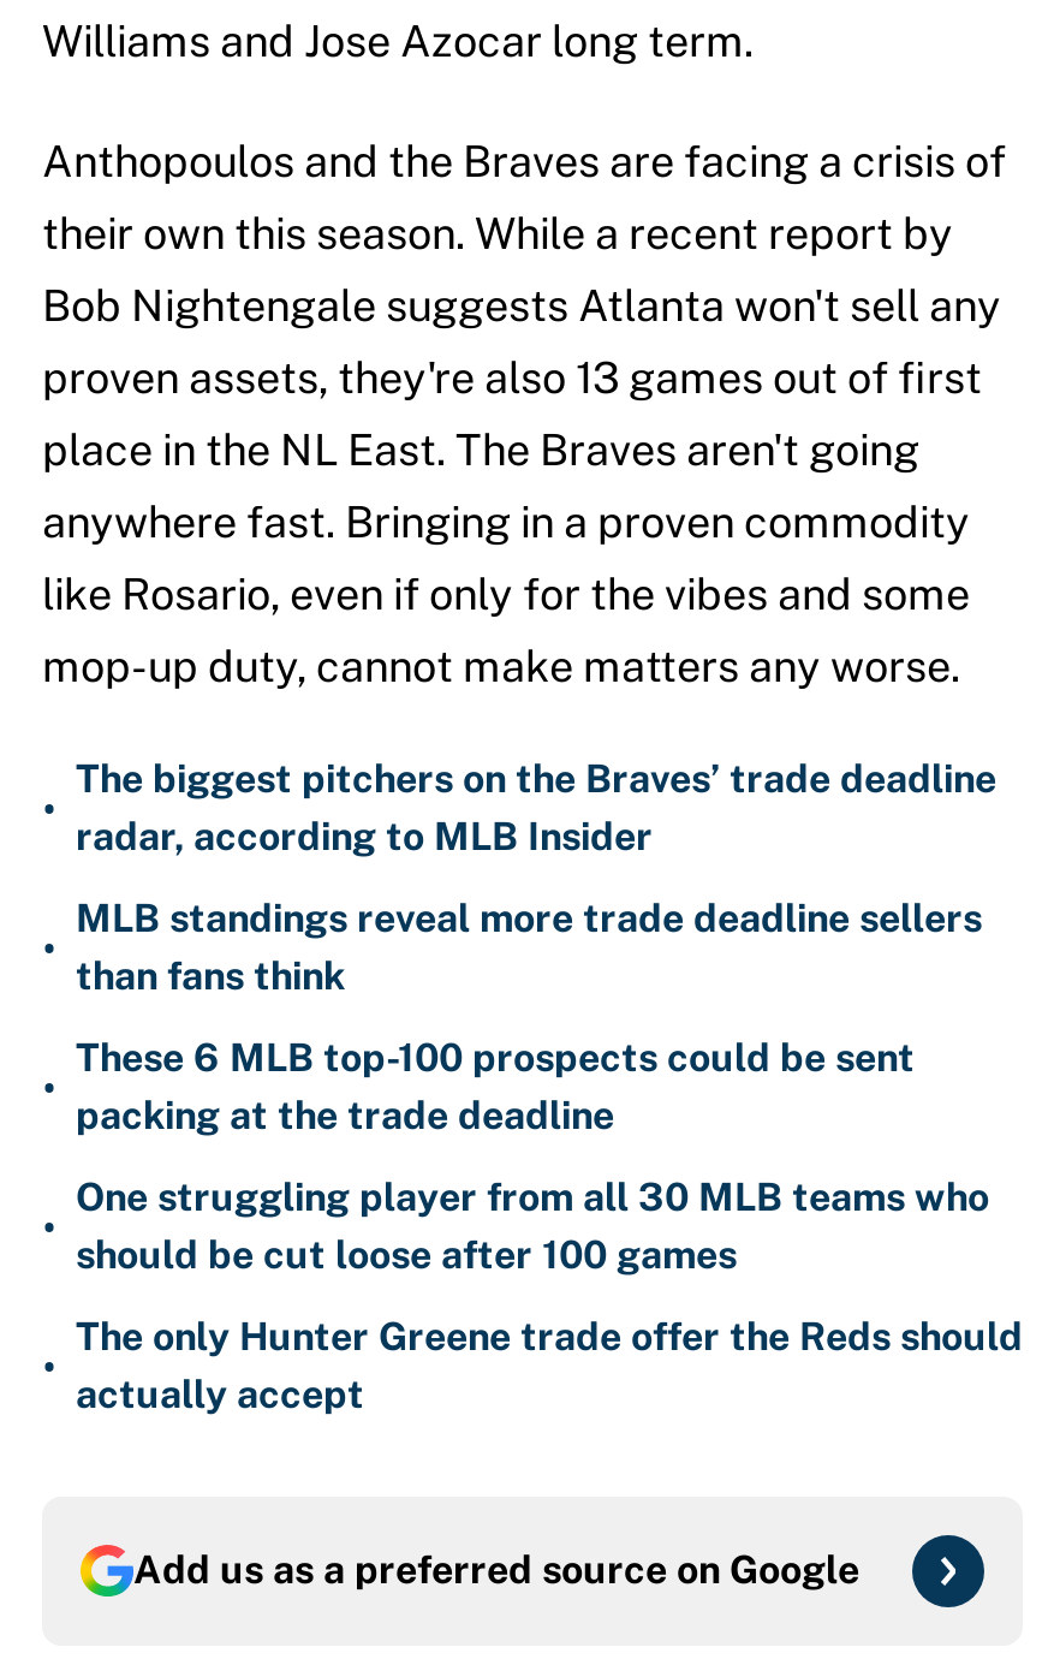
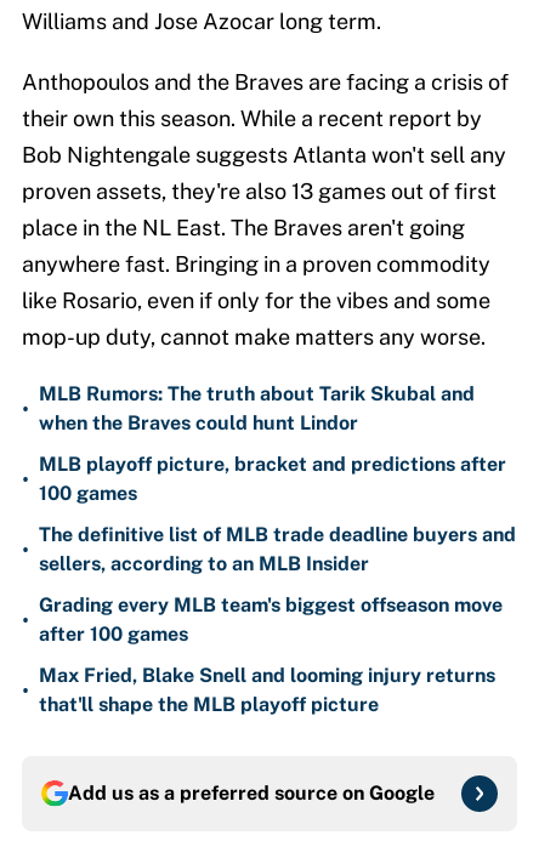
[76,756,996,860] The biggest pitchers on the Braves’ trade deadline | radar, according to MLB Insider -> [39,382,475,435] MLB Rumors: The truth about Tarik Skubal and | when the Braves could hunt Lindor
[76,896,982,999] MLB standings reveal more trade deadline sellers | than fans think -> [39,453,506,505] MLB playoff picture, bracket and predictions after | 100 games
[76,1035,915,1139] These 6 MLB top-100 prospects could be sent | packing at the trade deadline -> [39,523,516,575] The definitive list of MLB trade deadline buyers and | sellers, according to an MLB Insider
[76,1175,989,1278] One struggling player from all 30 MLB teams who | should be cut loose after 100 games -> [39,594,503,646] Grading every MLB team's biggest offseason move | after 100 games
[76,1314,1023,1418] The only Hunter Greene trade offer the Reds should | actually accept -> [39,664,495,716] Max Fried, Blake Snell and looming injury returns | that'll shape the MLB playoff picture

